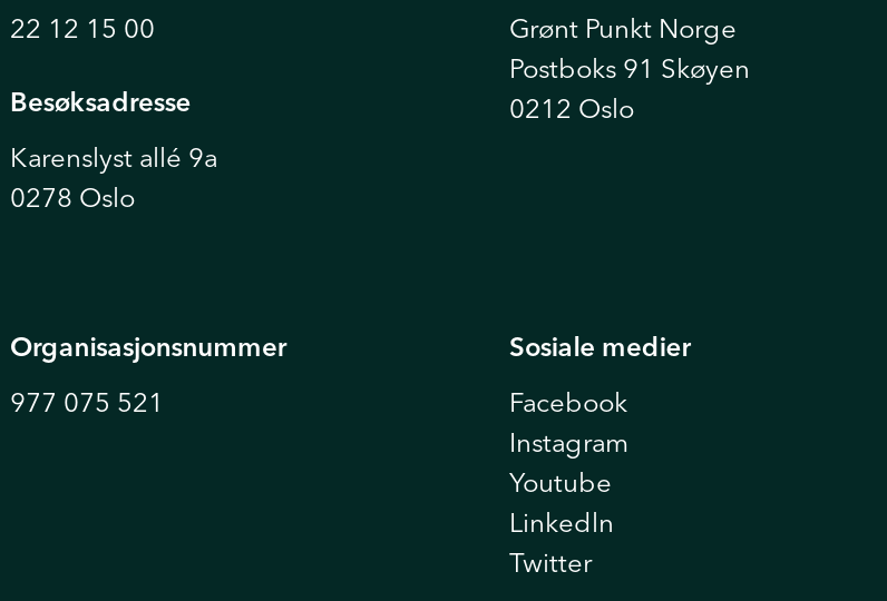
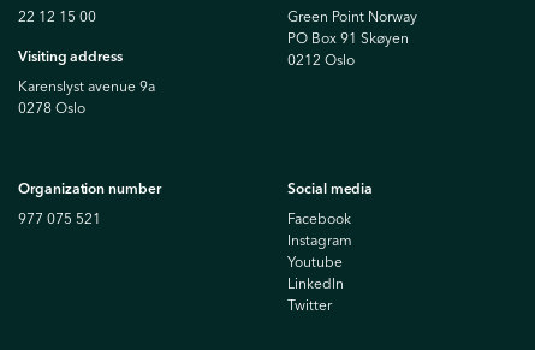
[509,12,750,85] Grønt Punkt Norge | Postboks 91 Skøyen -> [287,7,417,47] Green Point Norway | PO Box 91 Skøyen
[10,85,191,118] Besøksadresse -> [18,47,123,65] Visiting address
[10,141,217,174] Karenslyst allé 9a -> [18,77,155,95] Karenslyst avenue 9a
[10,330,286,363] Organisasjonsnummer -> [18,179,161,197] Organization number
[509,330,690,363] Sosiale medier -> [287,179,373,197] Social media

